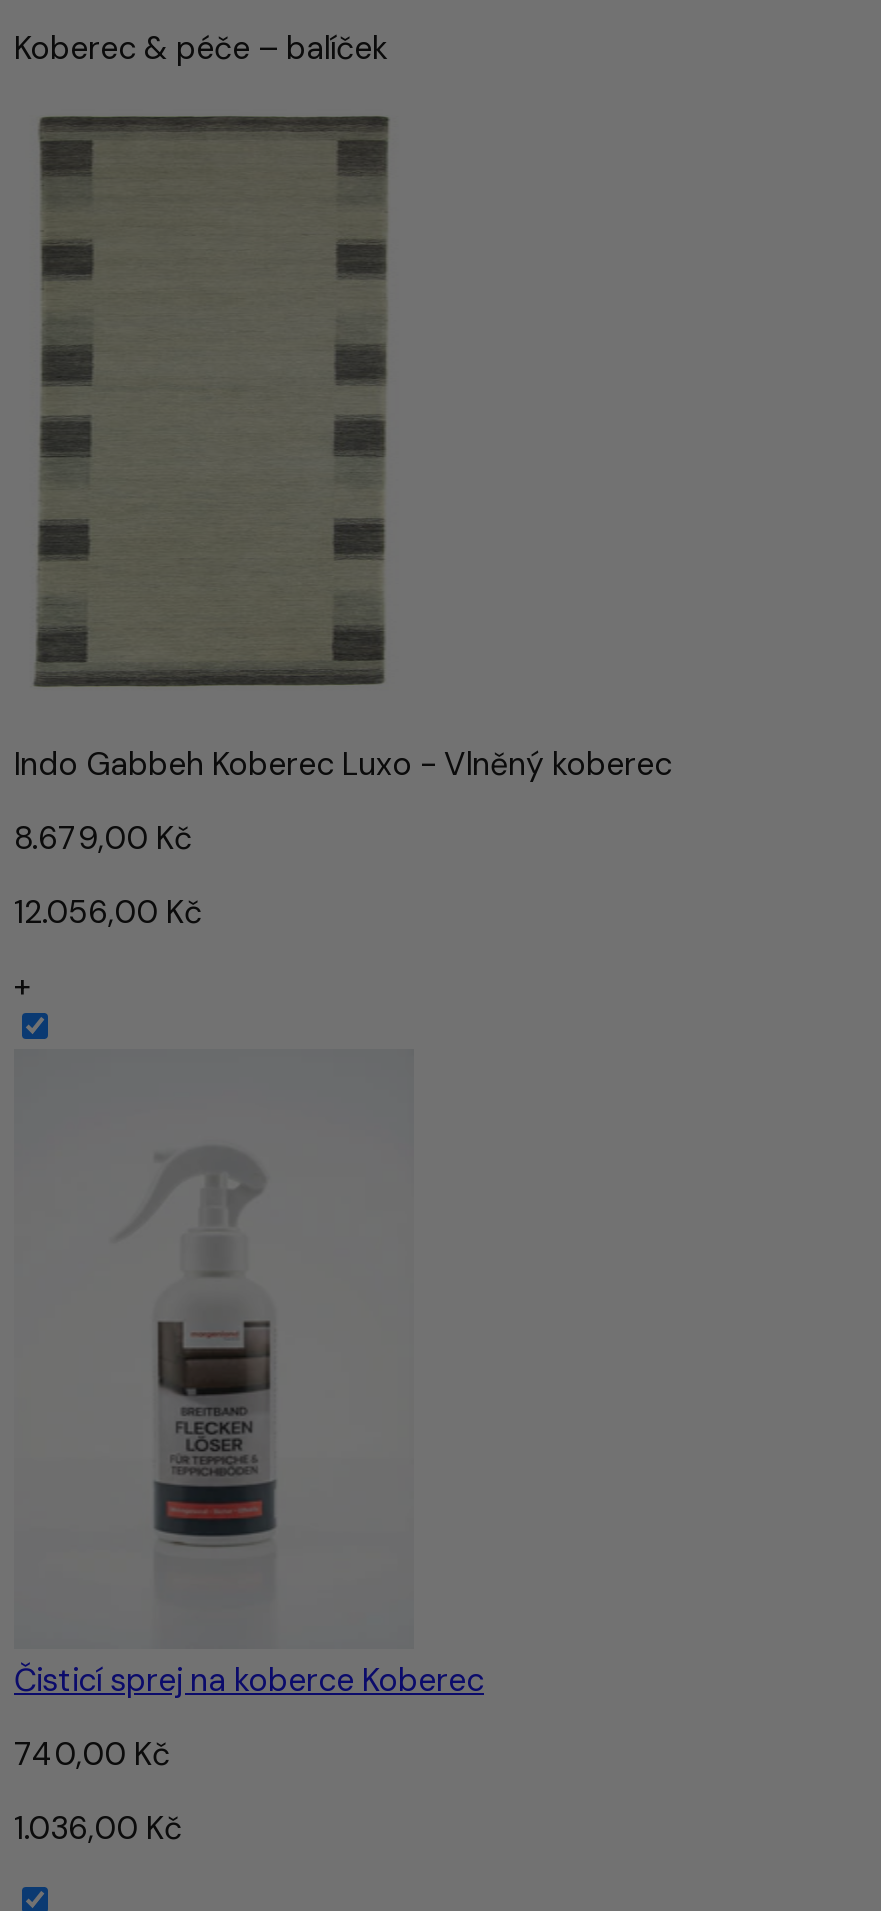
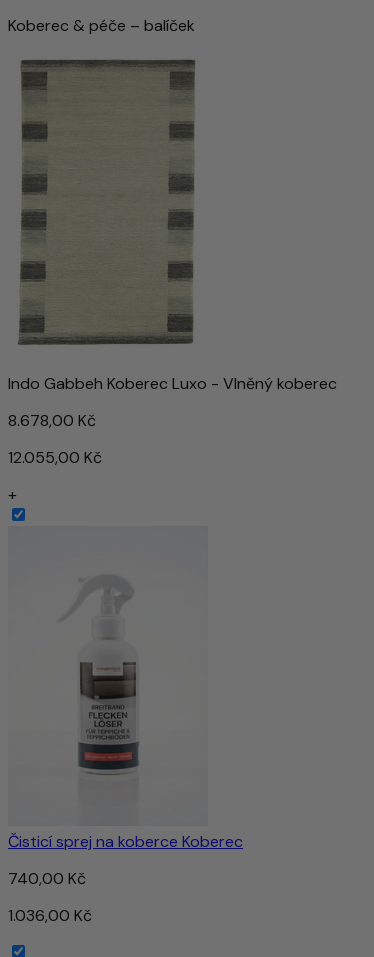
[14,817,192,859] 8.679,00 Kč -> [8,410,96,431] 8.678,00 Kč
[14,891,202,933] 12.056,00 Kč -> [8,447,102,468] 12.055,00 Kč

